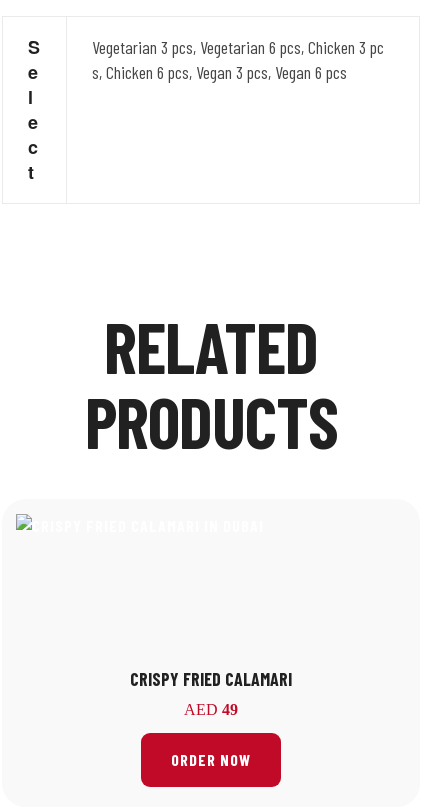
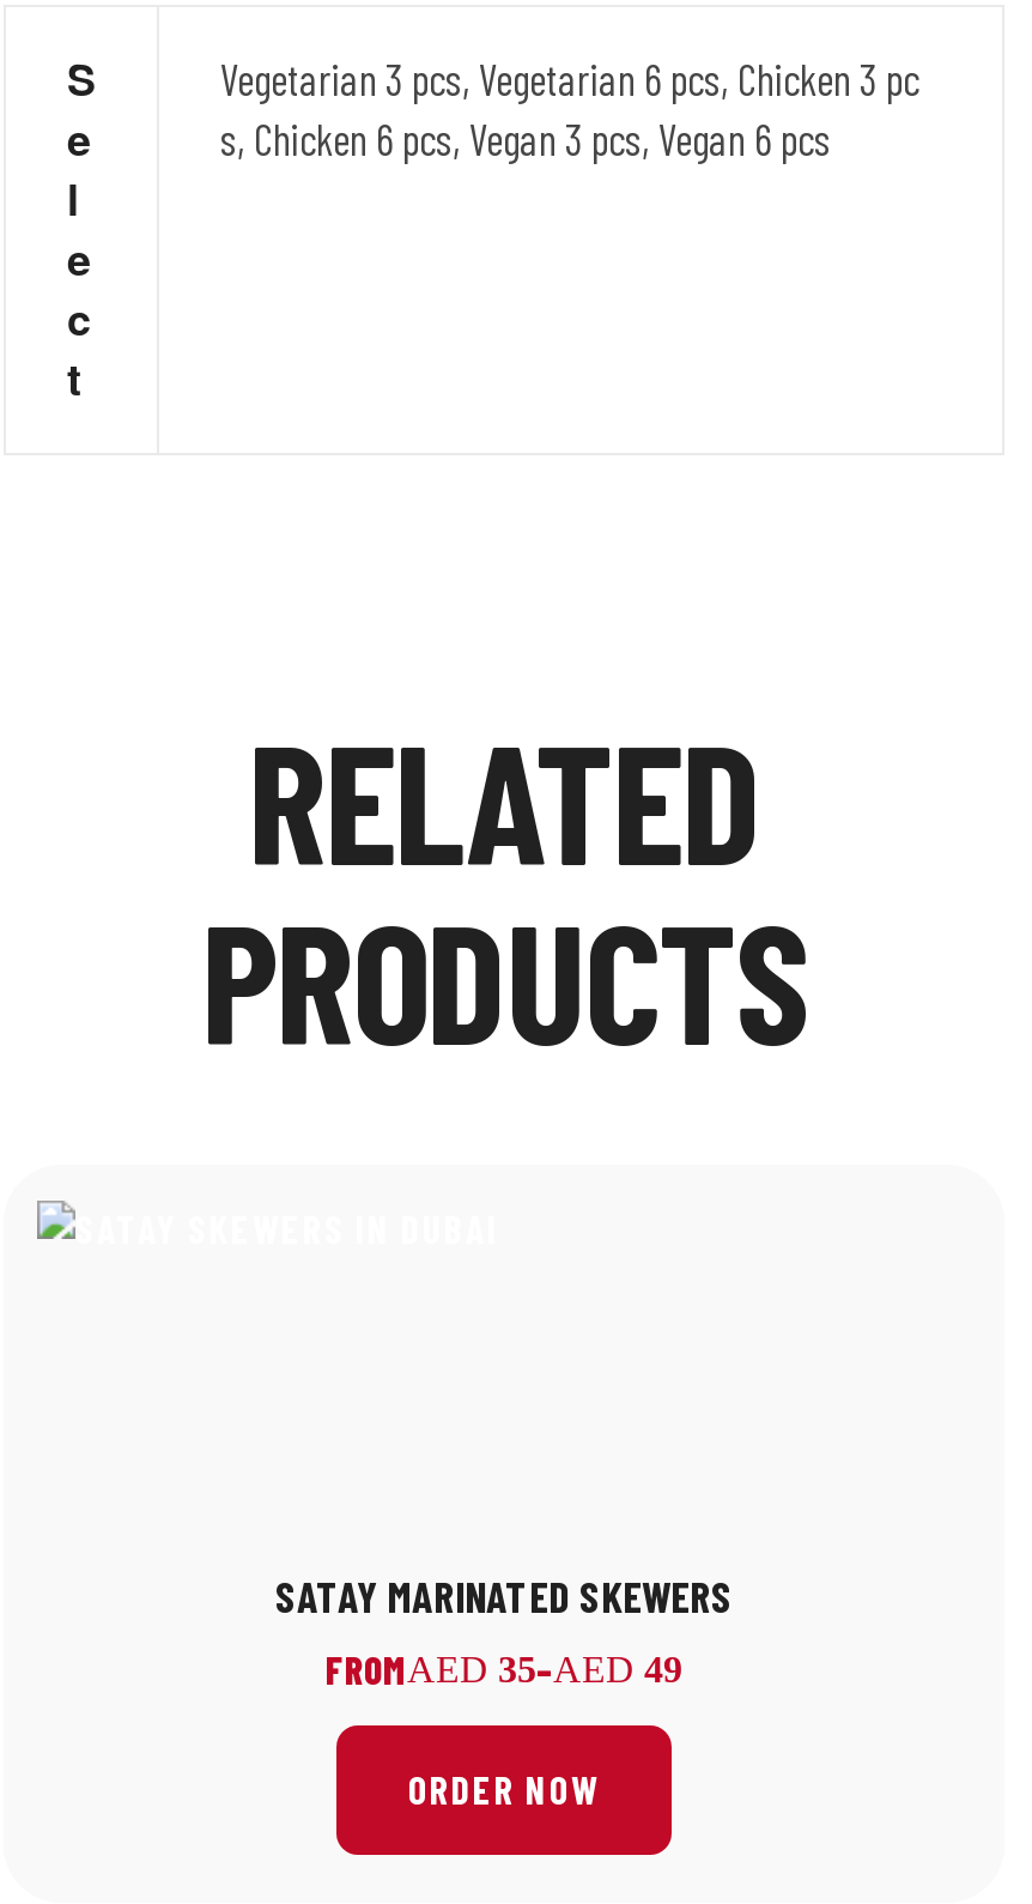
[130,668,292,690] CRISPY FRIED CALAMARI -> [275,1570,733,1622] SATAY MARINATED SKEWERS
[184,701,238,718] AED 49 -> [326,1646,682,1692] FROMAED 35–AED 49

